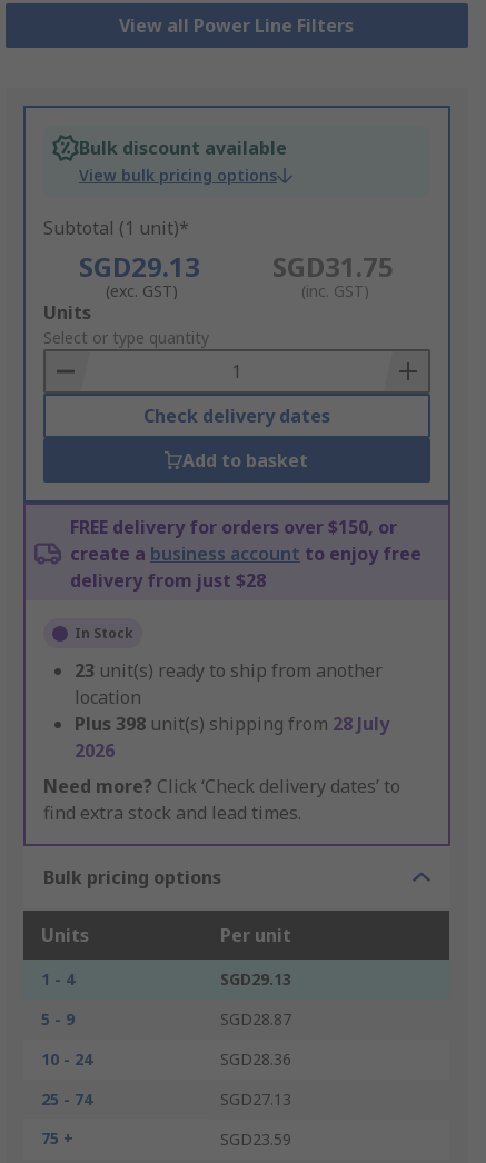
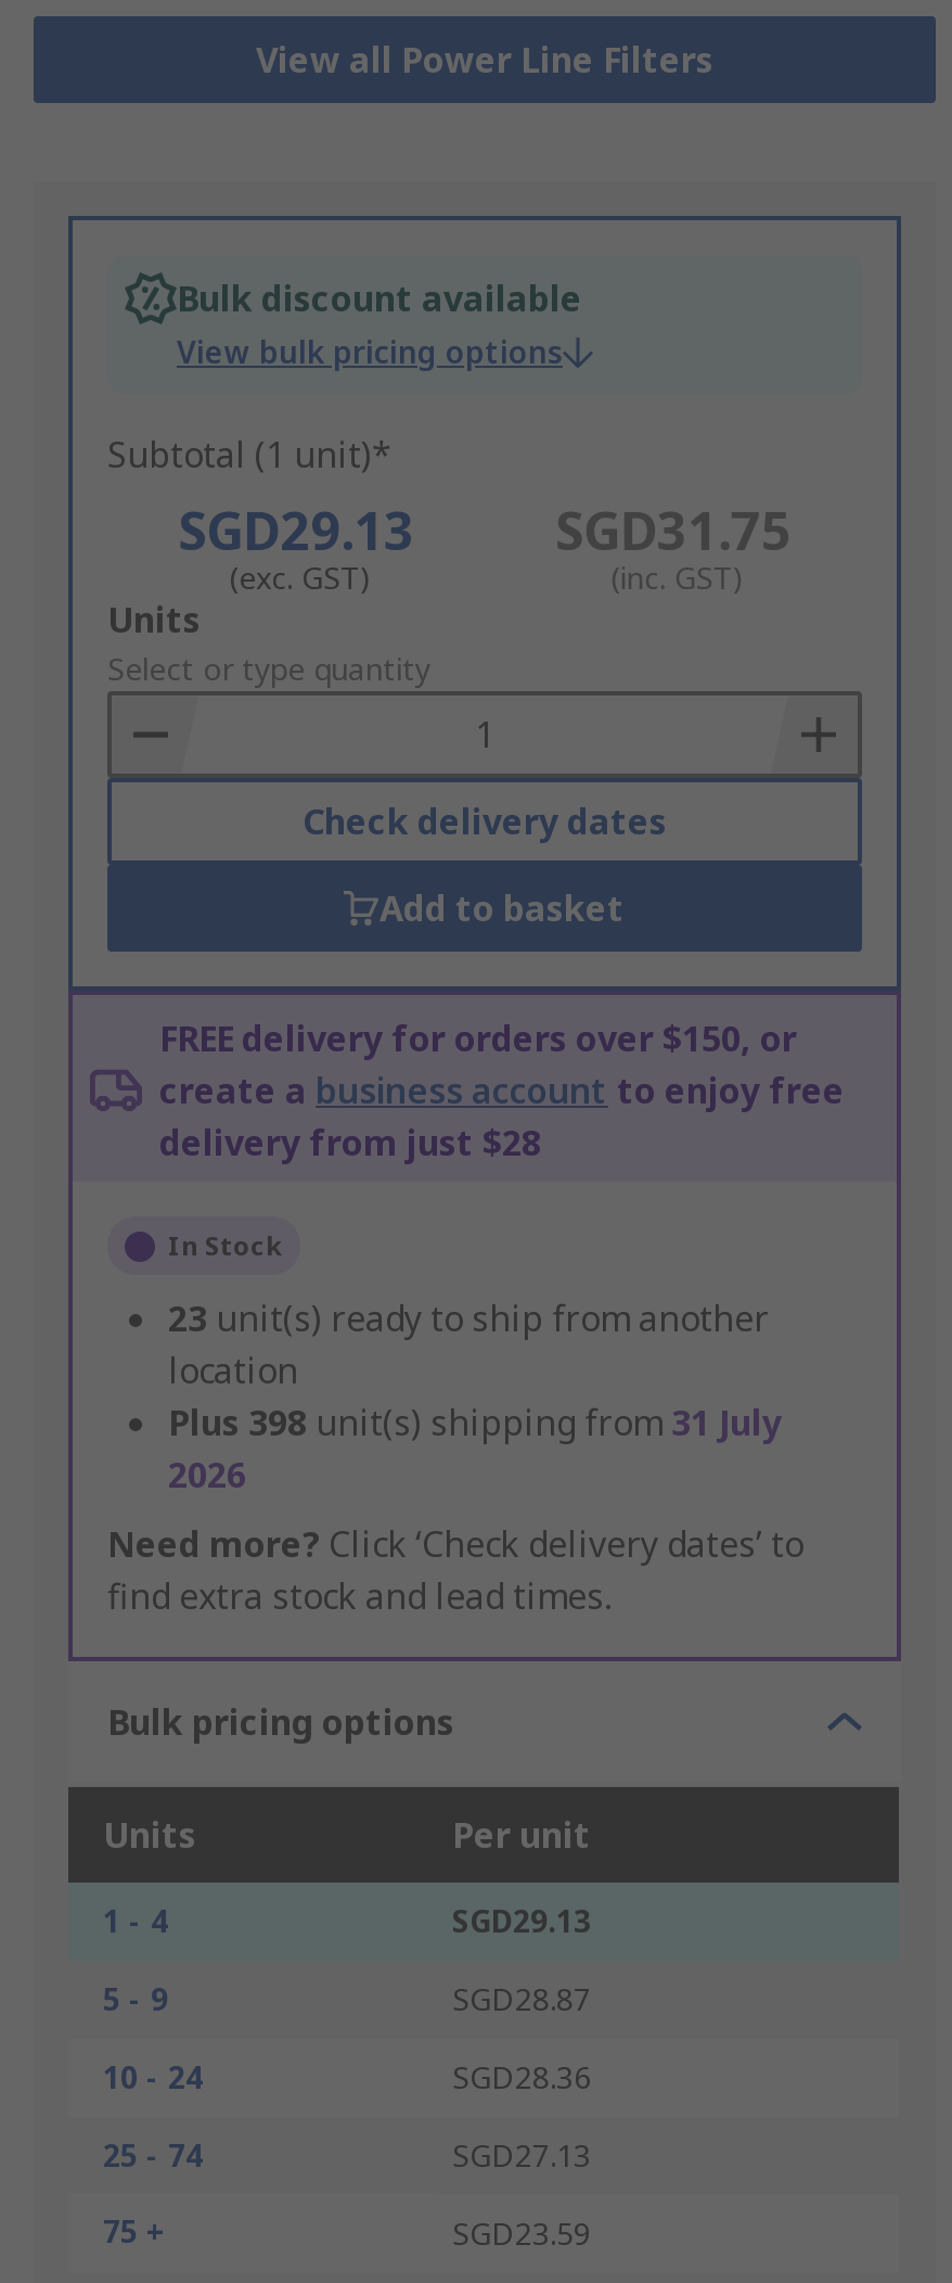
[75,712,389,737] Plus 398 unit(s) shipping from 28 July -> [168,1400,782,1447] Plus 398 unit(s) shipping from 31 July

